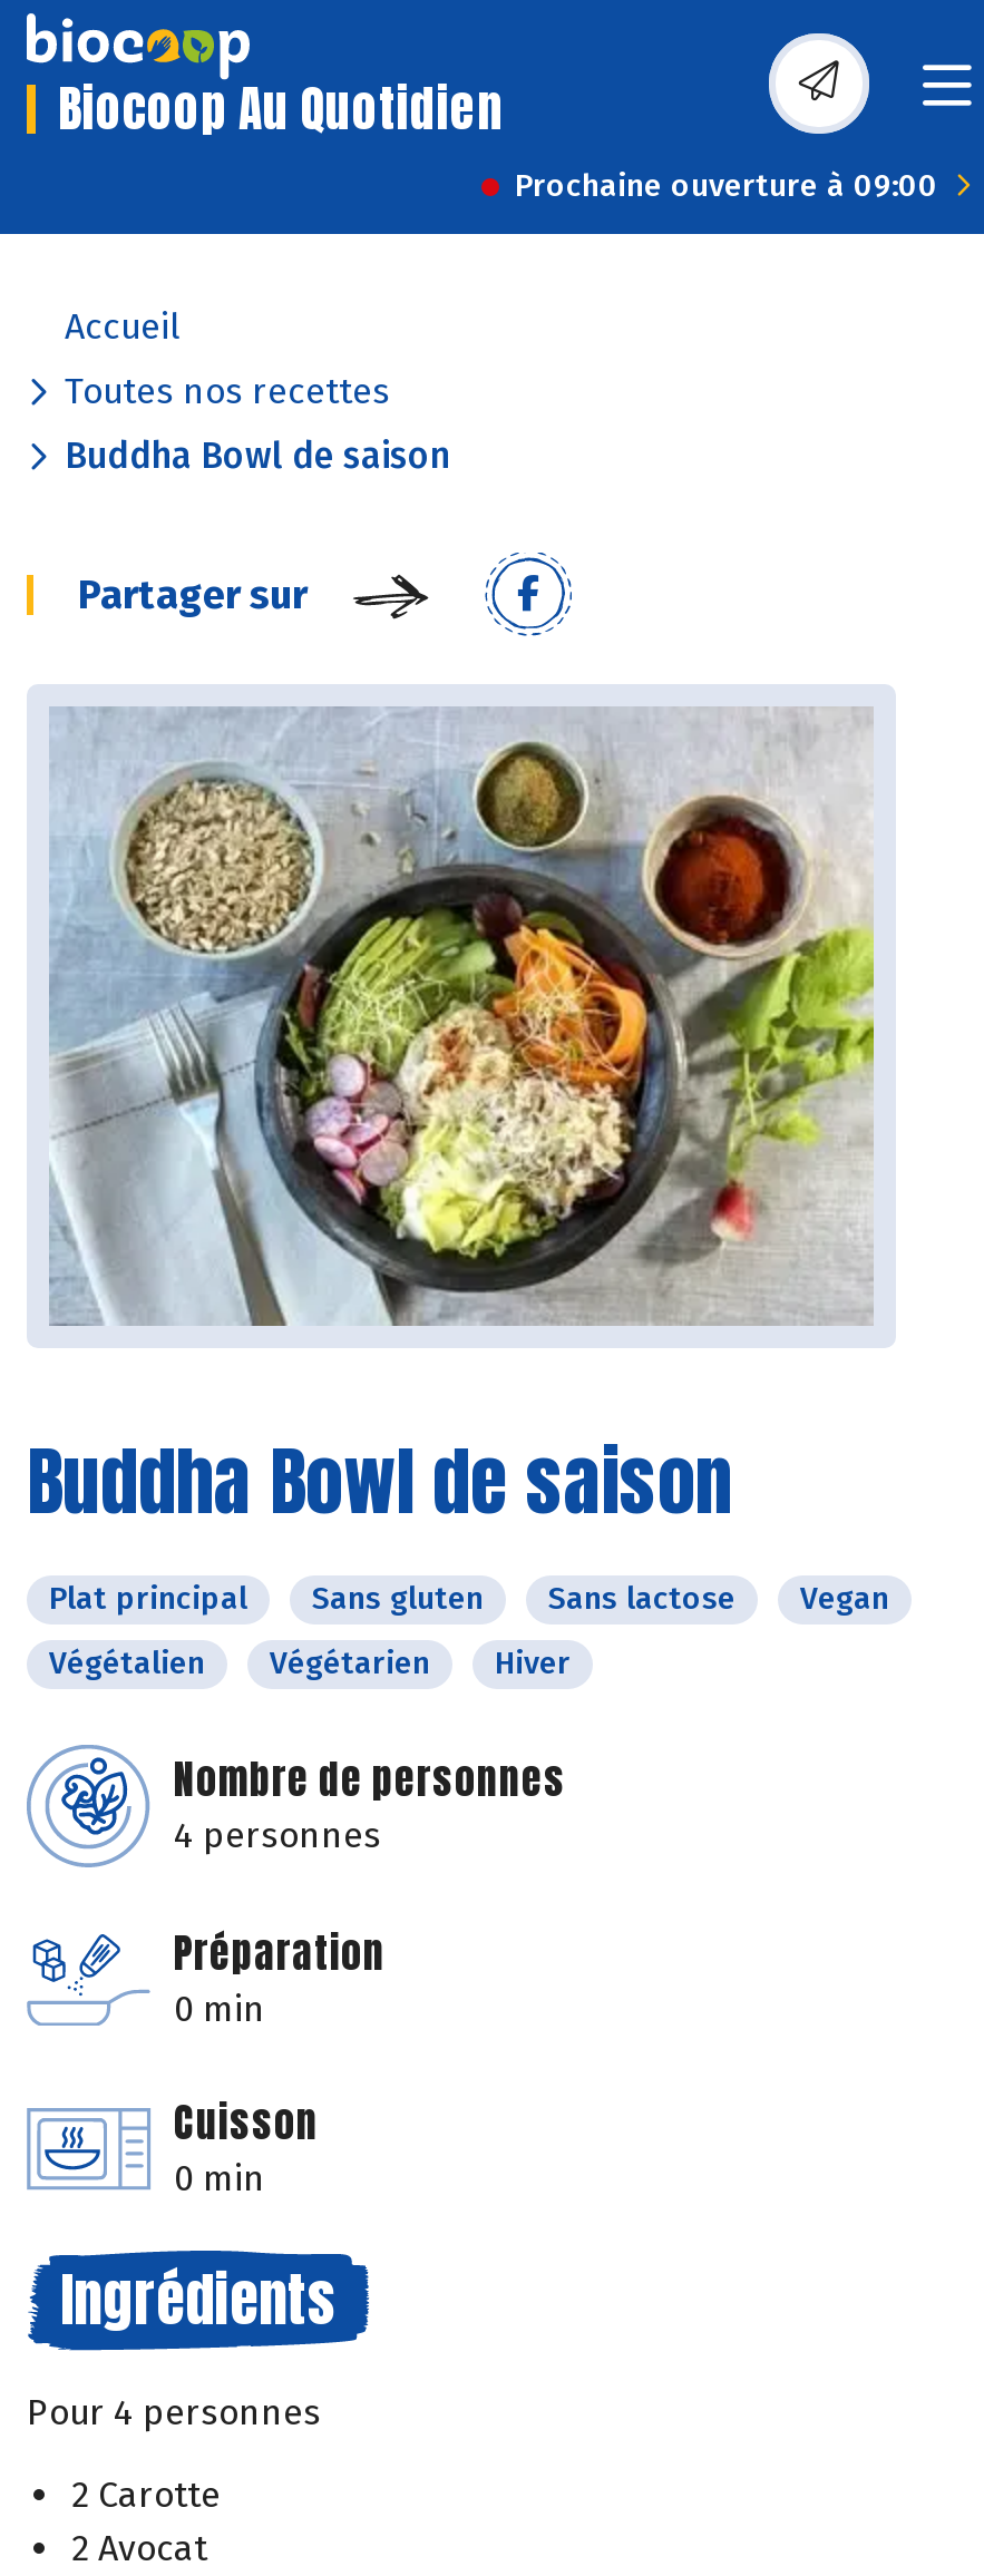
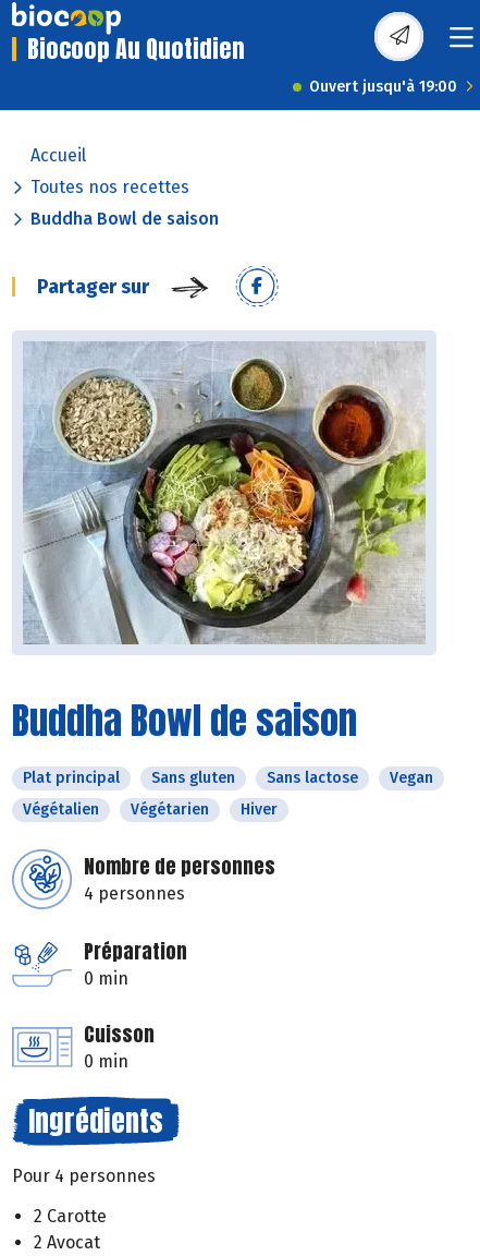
[515,167,938,205] Prochaine ouverture à 09:00 -> [309,77,457,96] Ouvert jusqu'à 19:00

